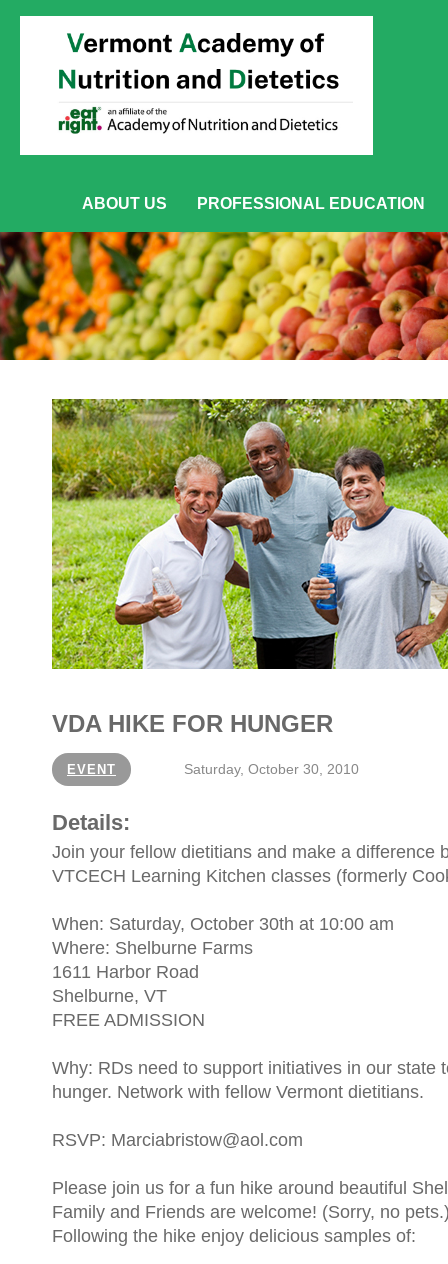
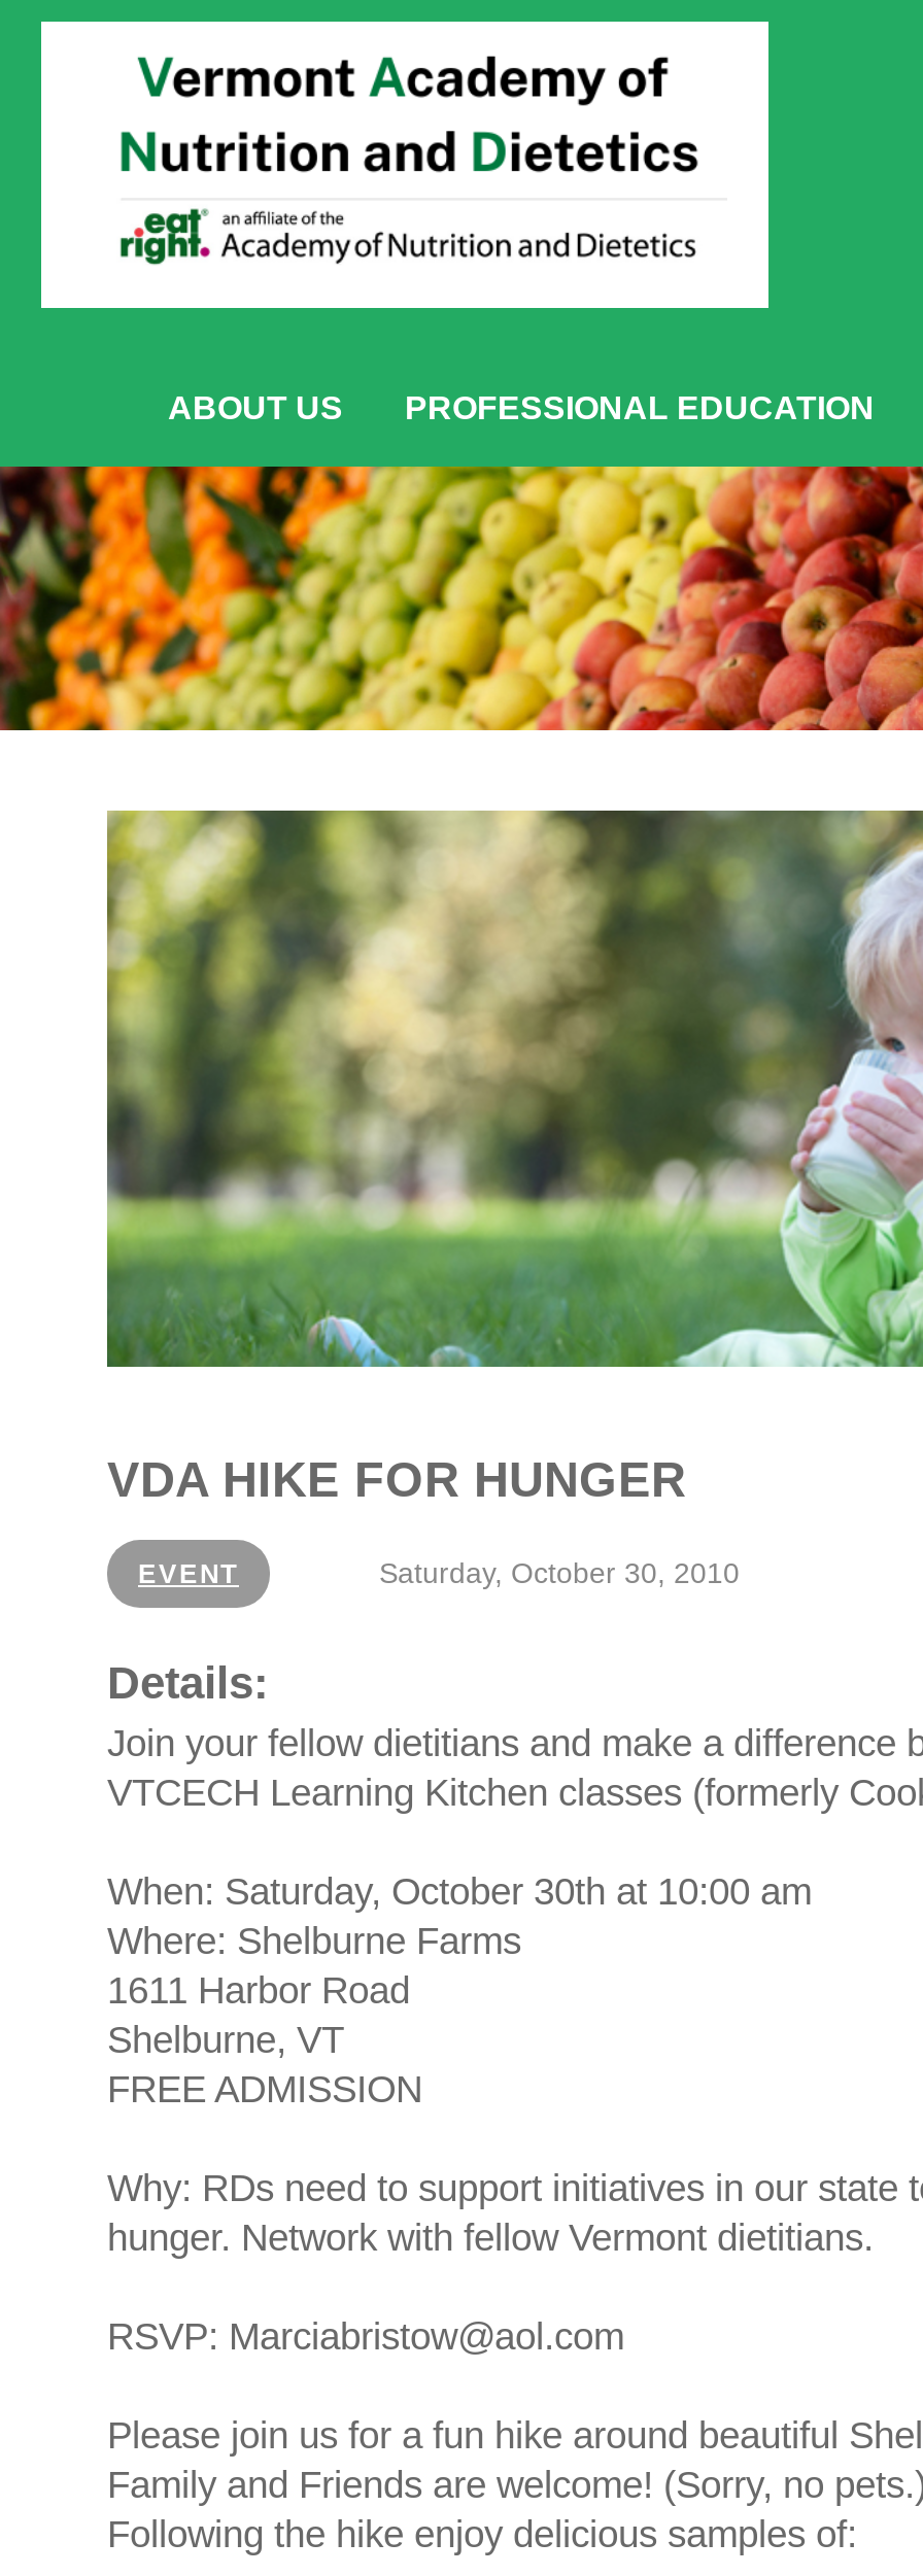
[51,398,445,670] [image] -> [105,809,917,1369] [image]

